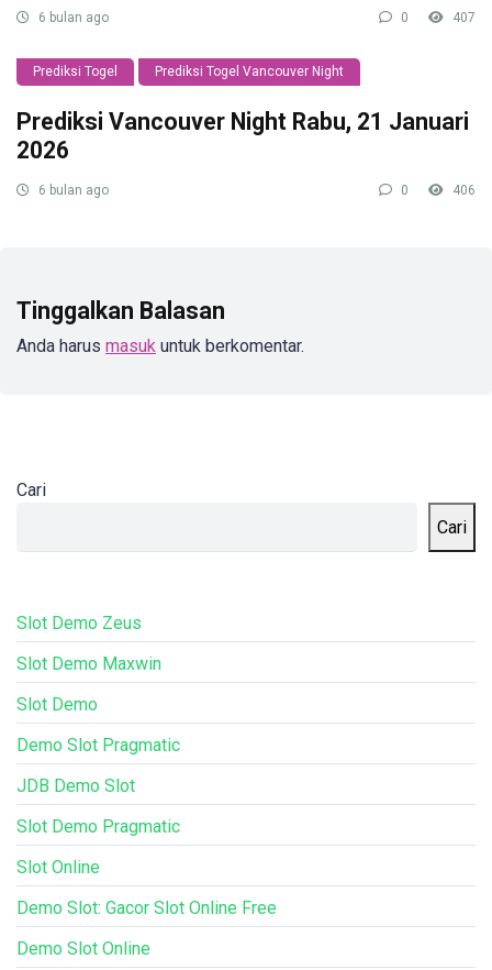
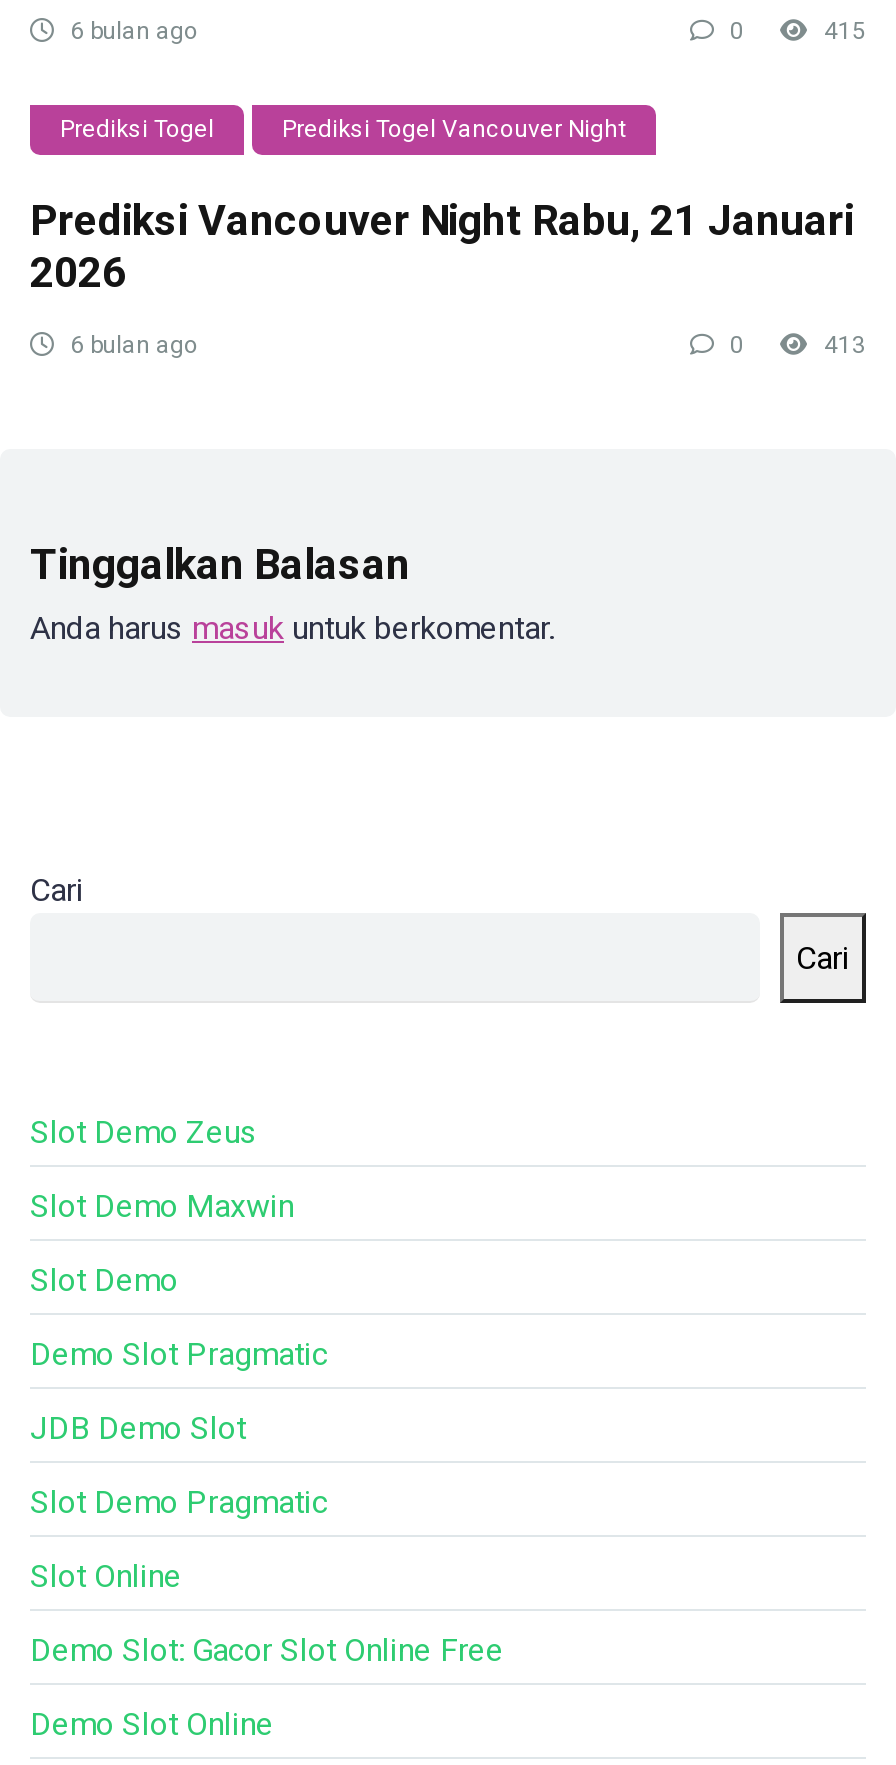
[449,10,476,25] 407 -> [818,17,866,45] 415
[449,182,476,198] 406 -> [818,331,866,359] 413

